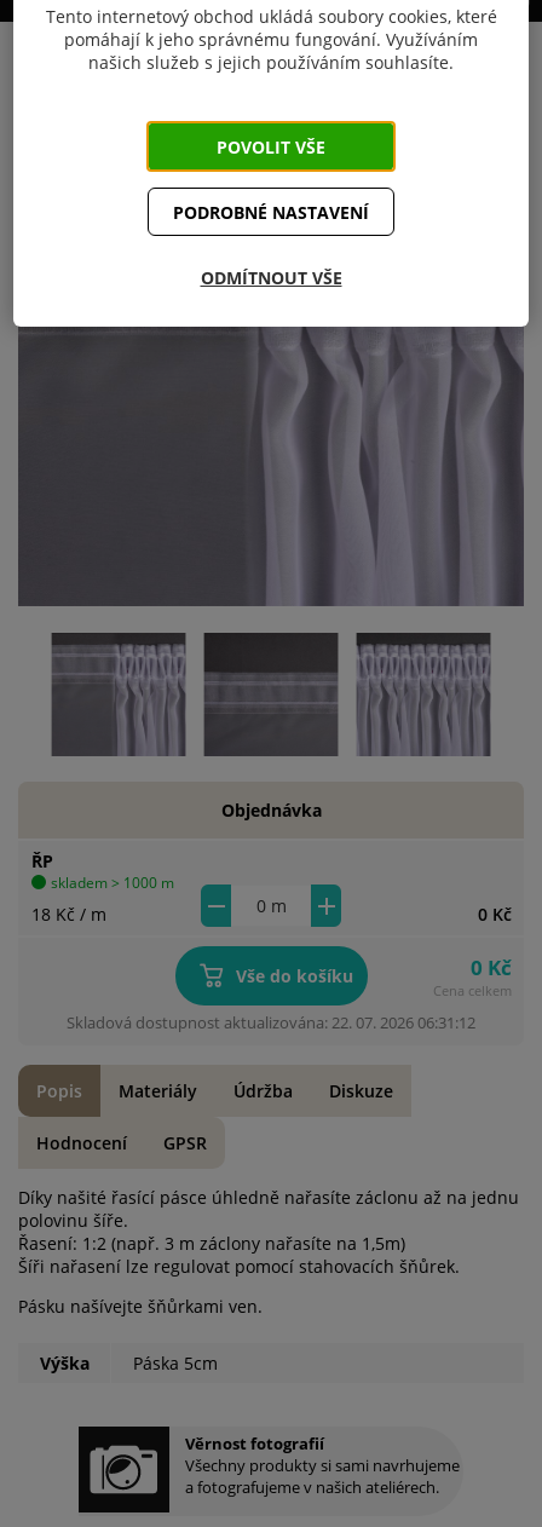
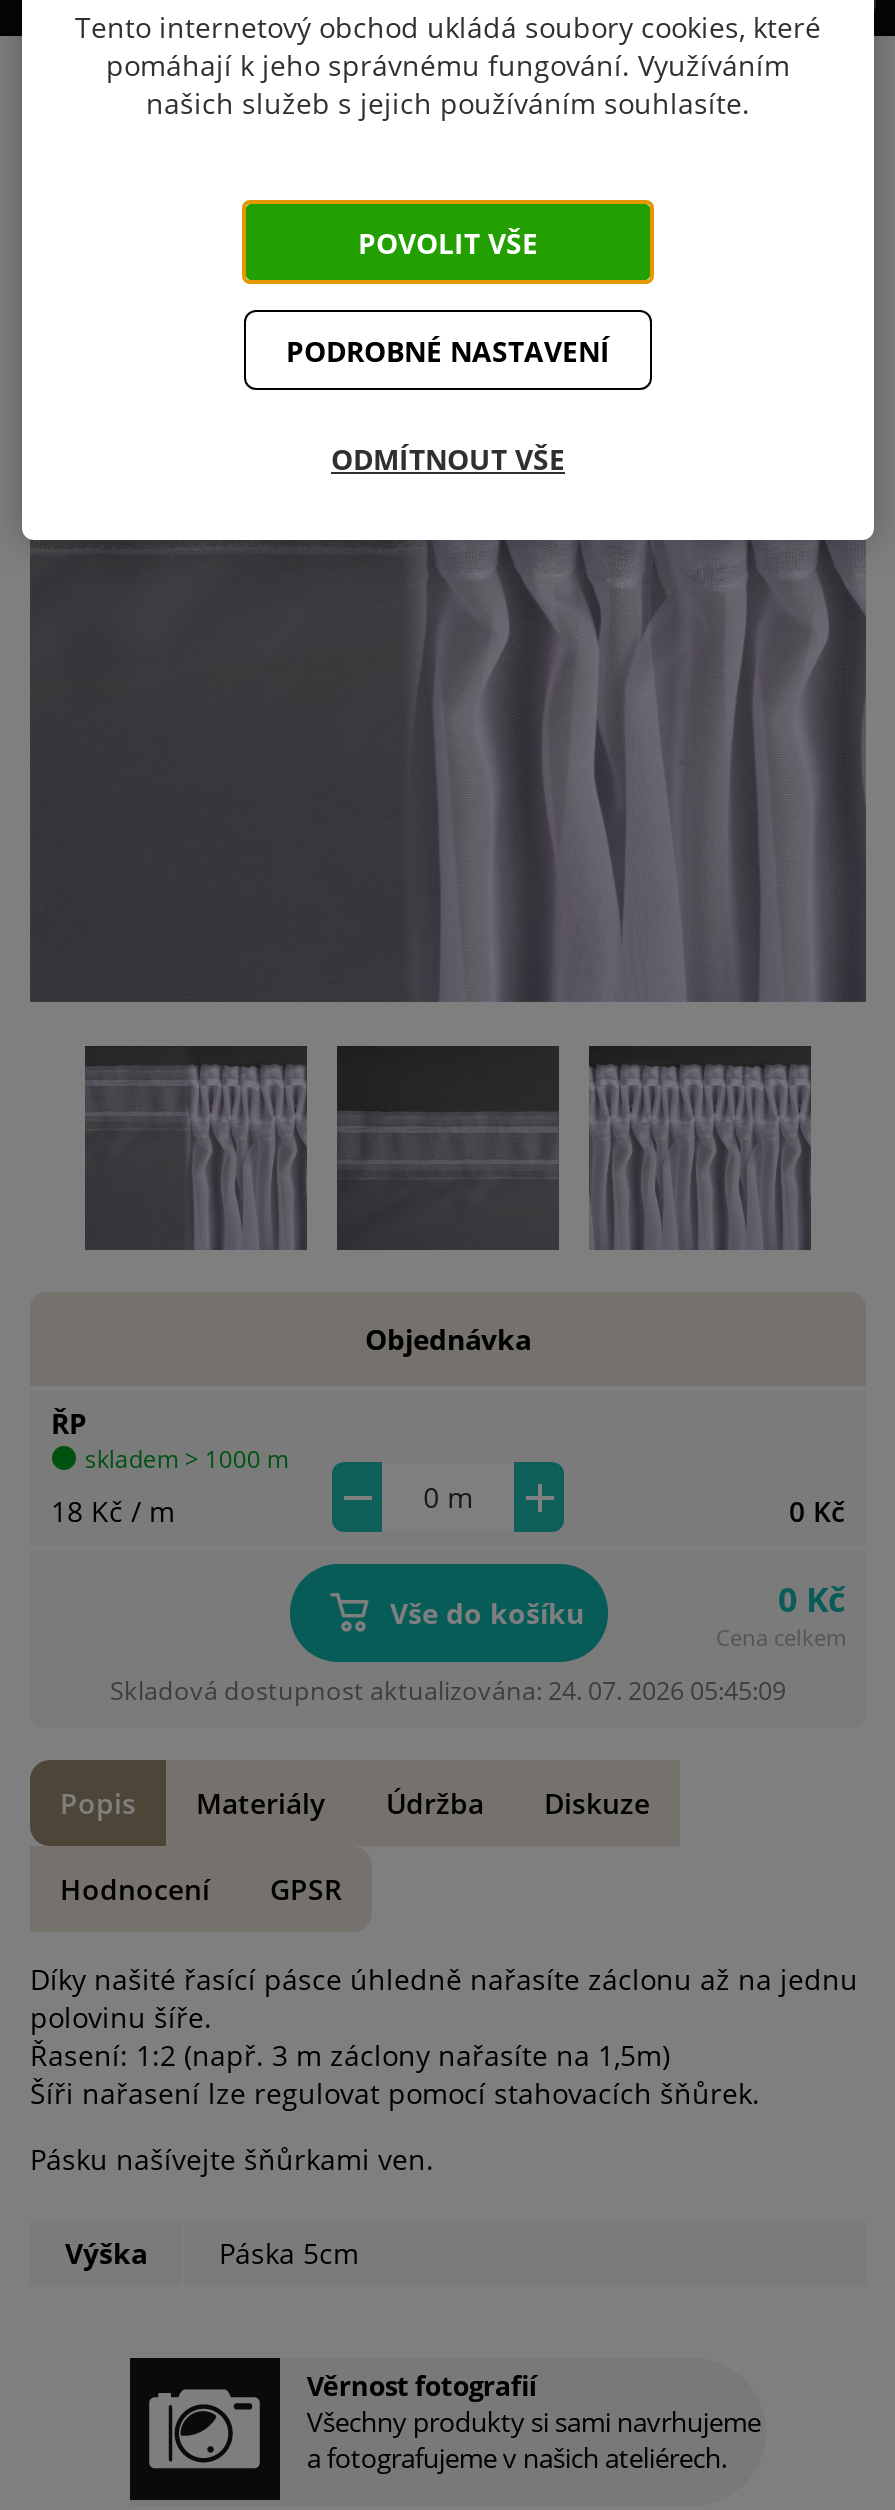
[67,1013,475,1034] Skladová dostupnost aktualizována: 22. 07. 2026 06:31:12 -> [110,1675,786,1709] Skladová dostupnost aktualizována: 24. 07. 2026 05:45:09

